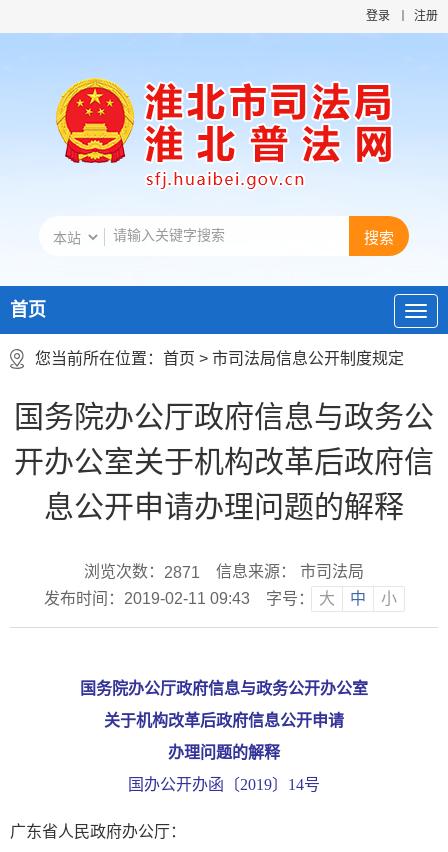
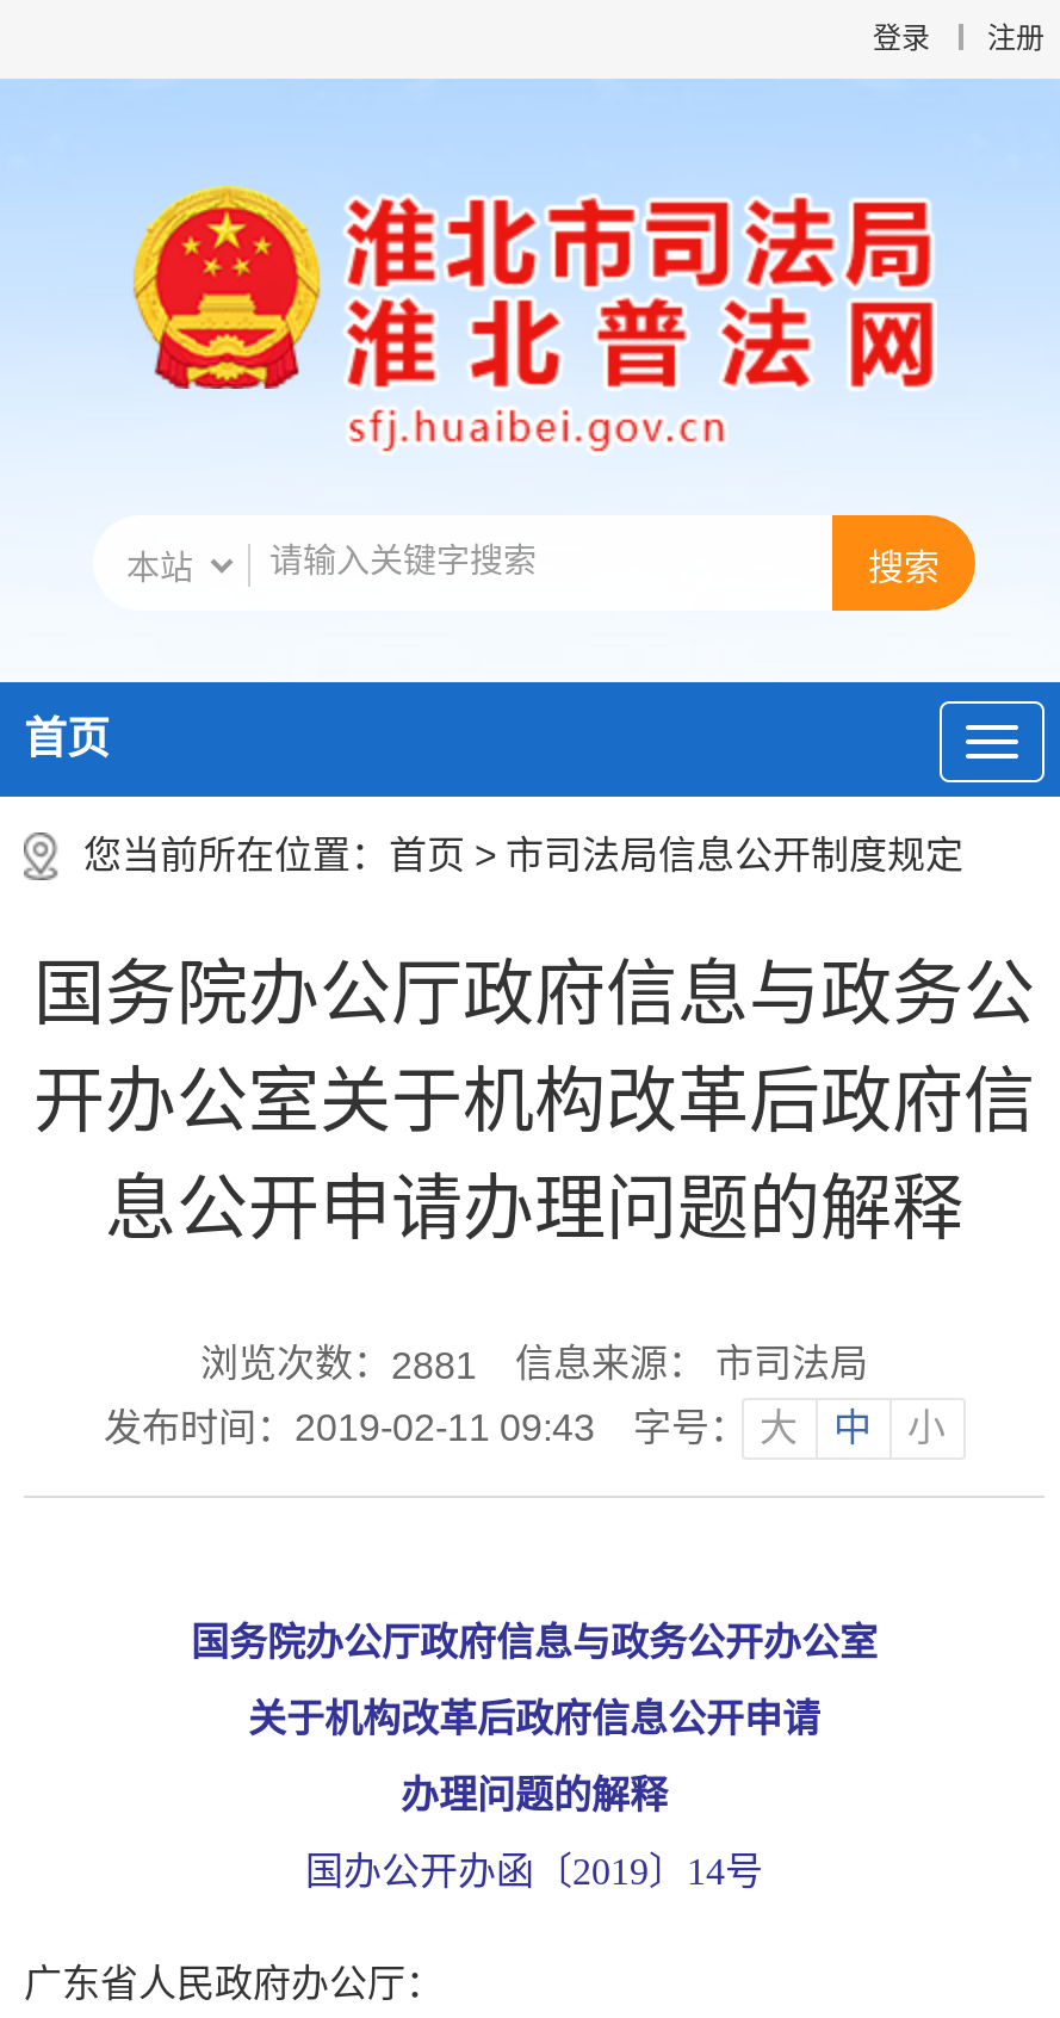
[84,563,364,581] 浏览次数：2871 信息来源： 市司法局 -> [200,1343,868,1385] 浏览次数：2881 信息来源： 市司法局

